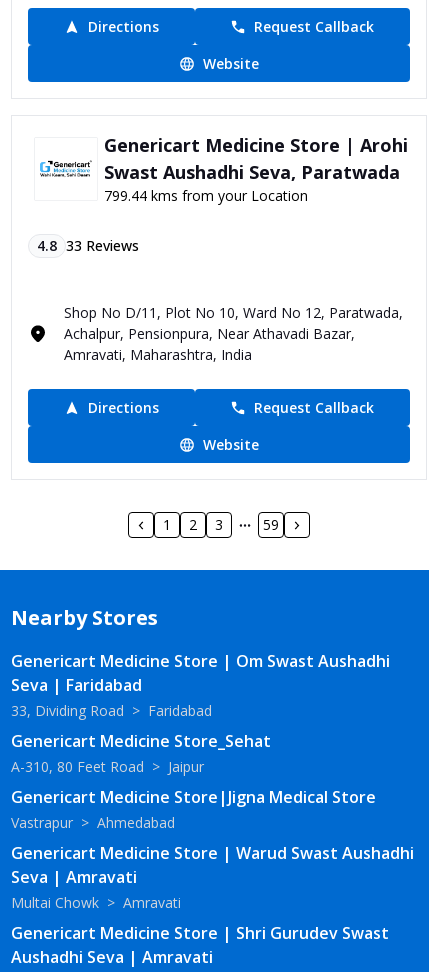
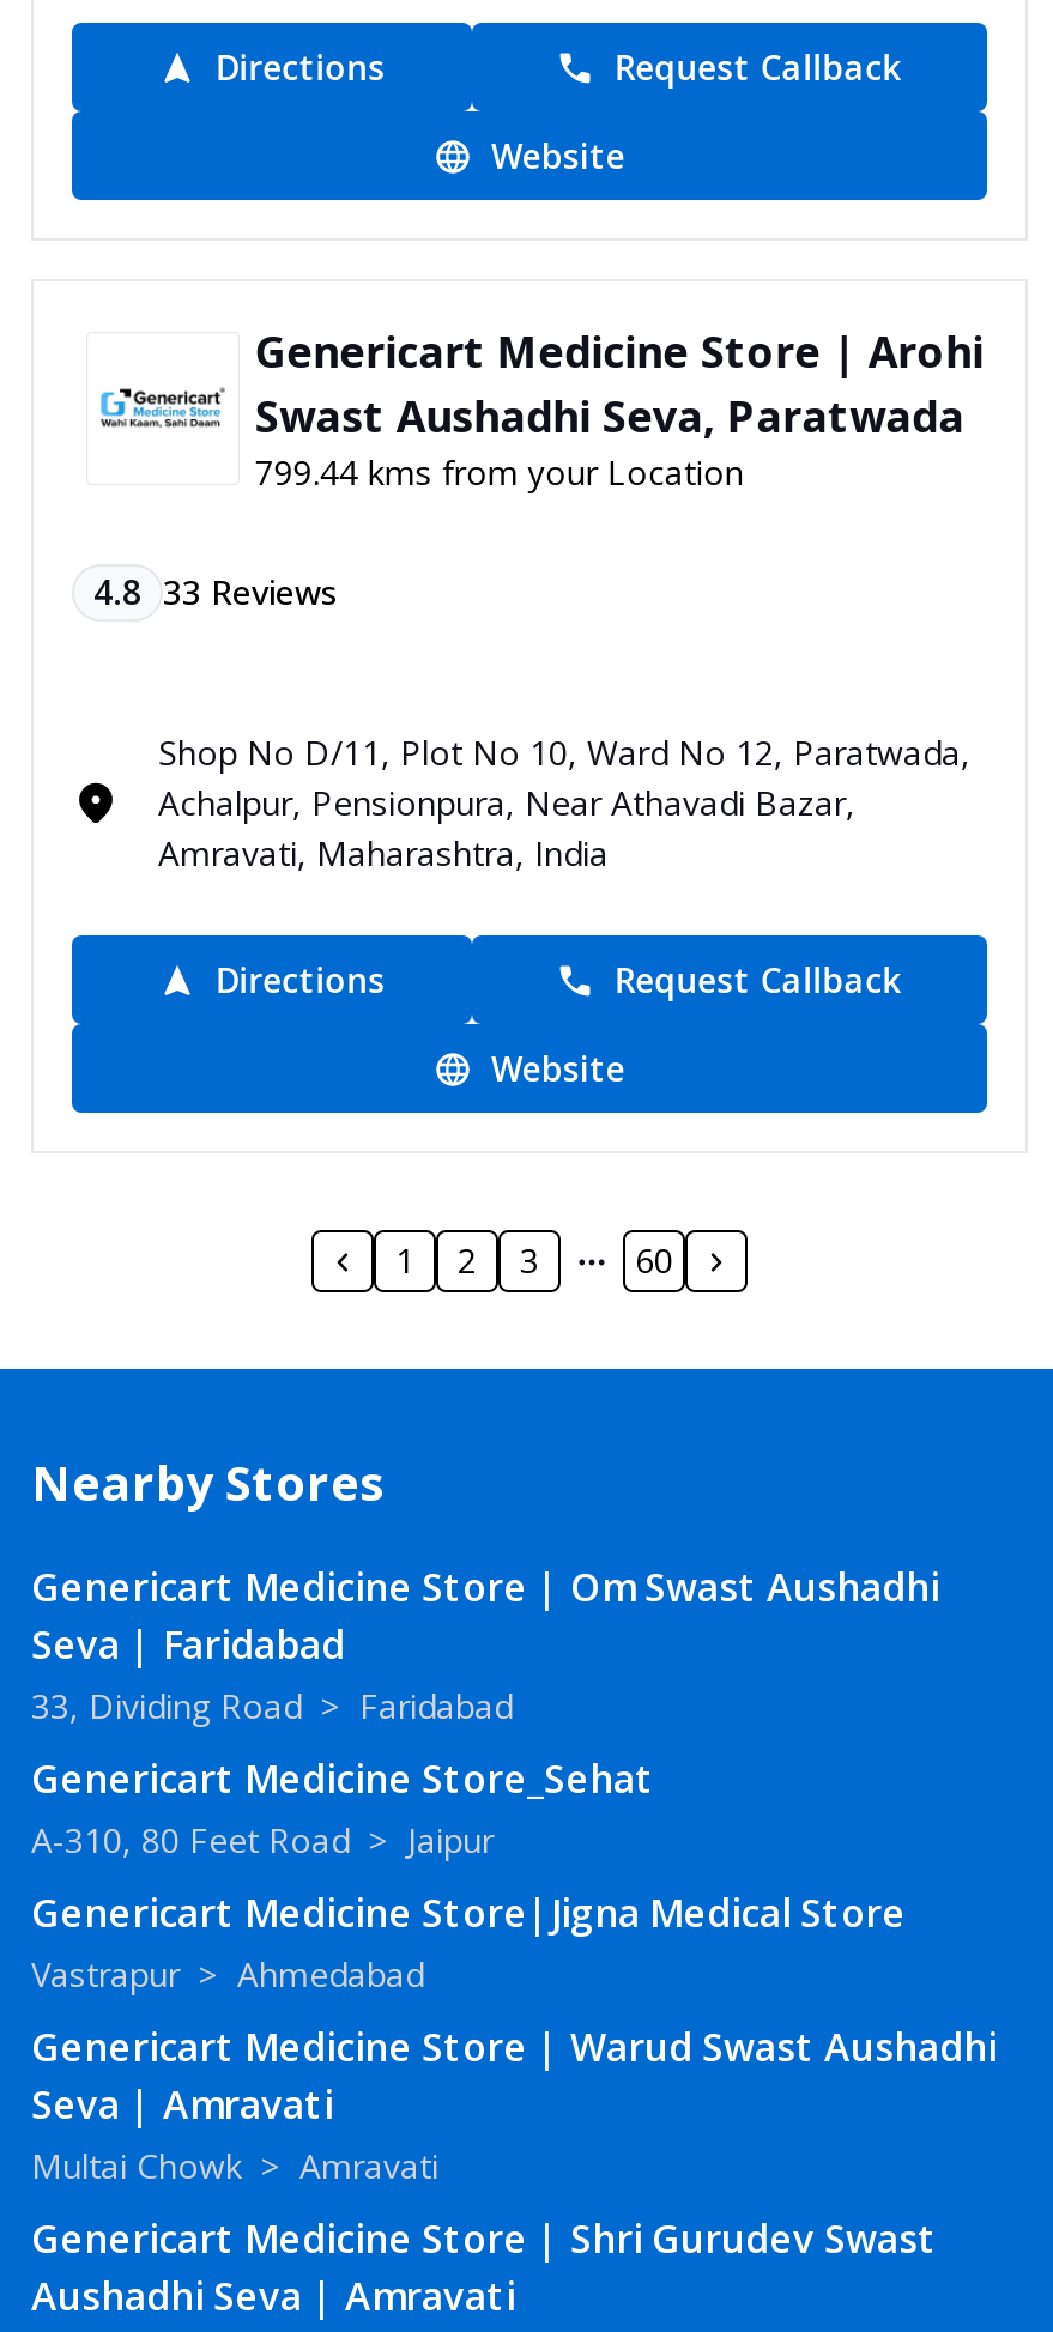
[263,515,279,534] 59 -> [635,1238,673,1284] 60

